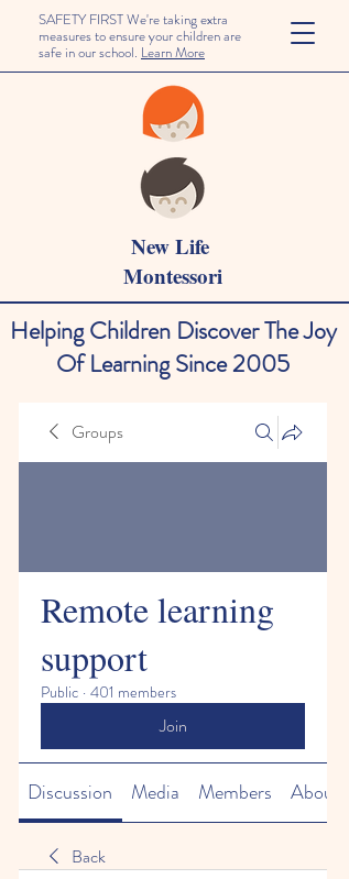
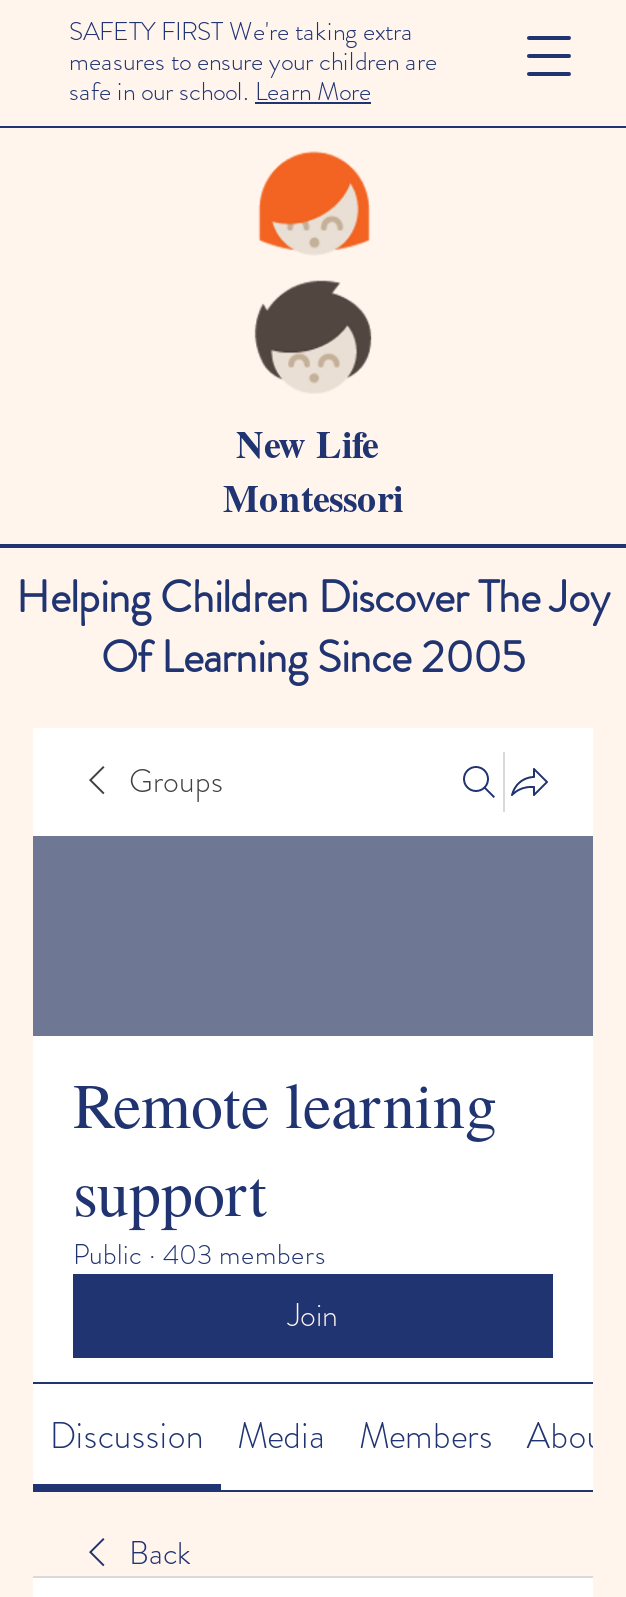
[41,681,176,703] Public · 401 members -> [73,1234,325,1274] Public · 403 members

